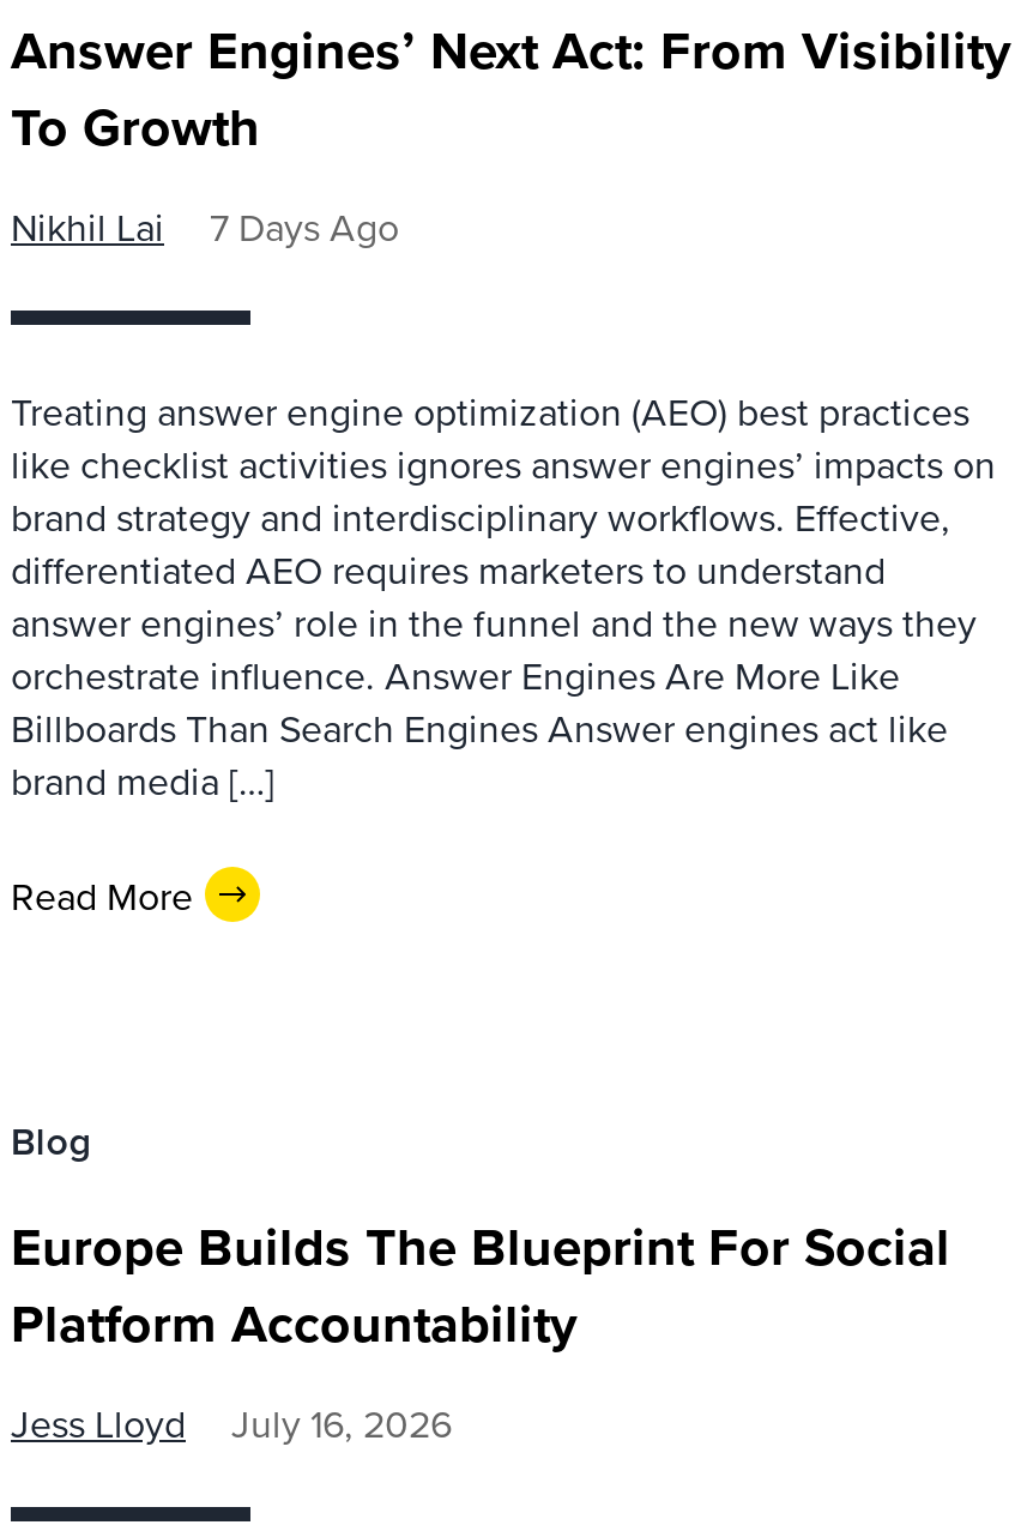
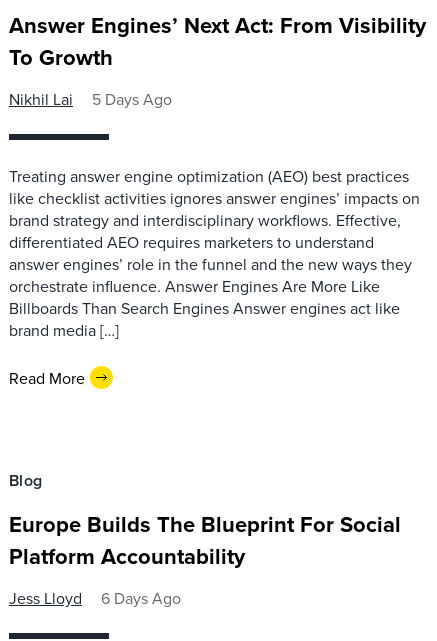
[11,200,399,253] Nikhil Lai 7 Days Ago -> [9,88,172,110] Nikhil Lai 5 Days Ago
[11,1397,452,1449] Jess Lloyd July 16, 2026 -> [9,587,181,609] Jess Lloyd 6 Days Ago

